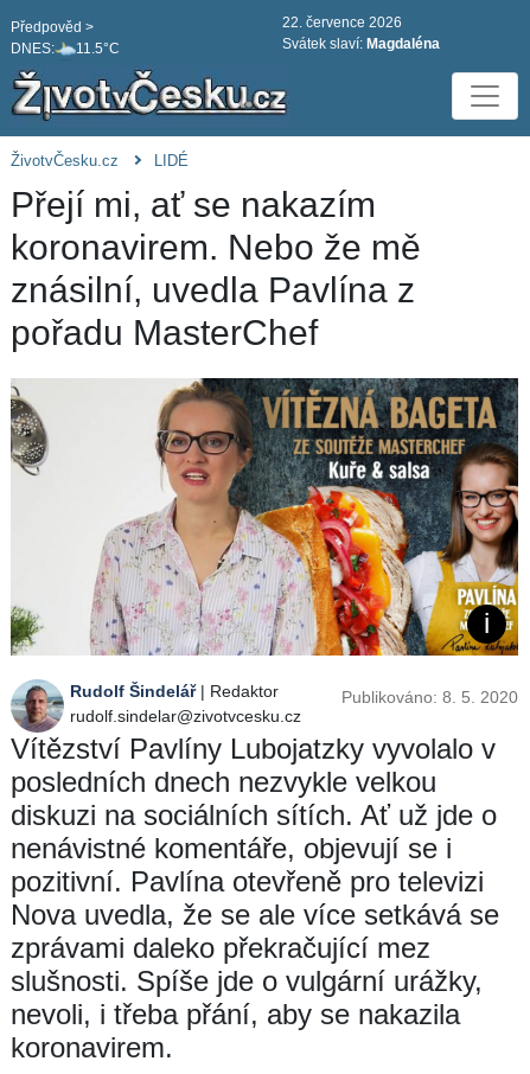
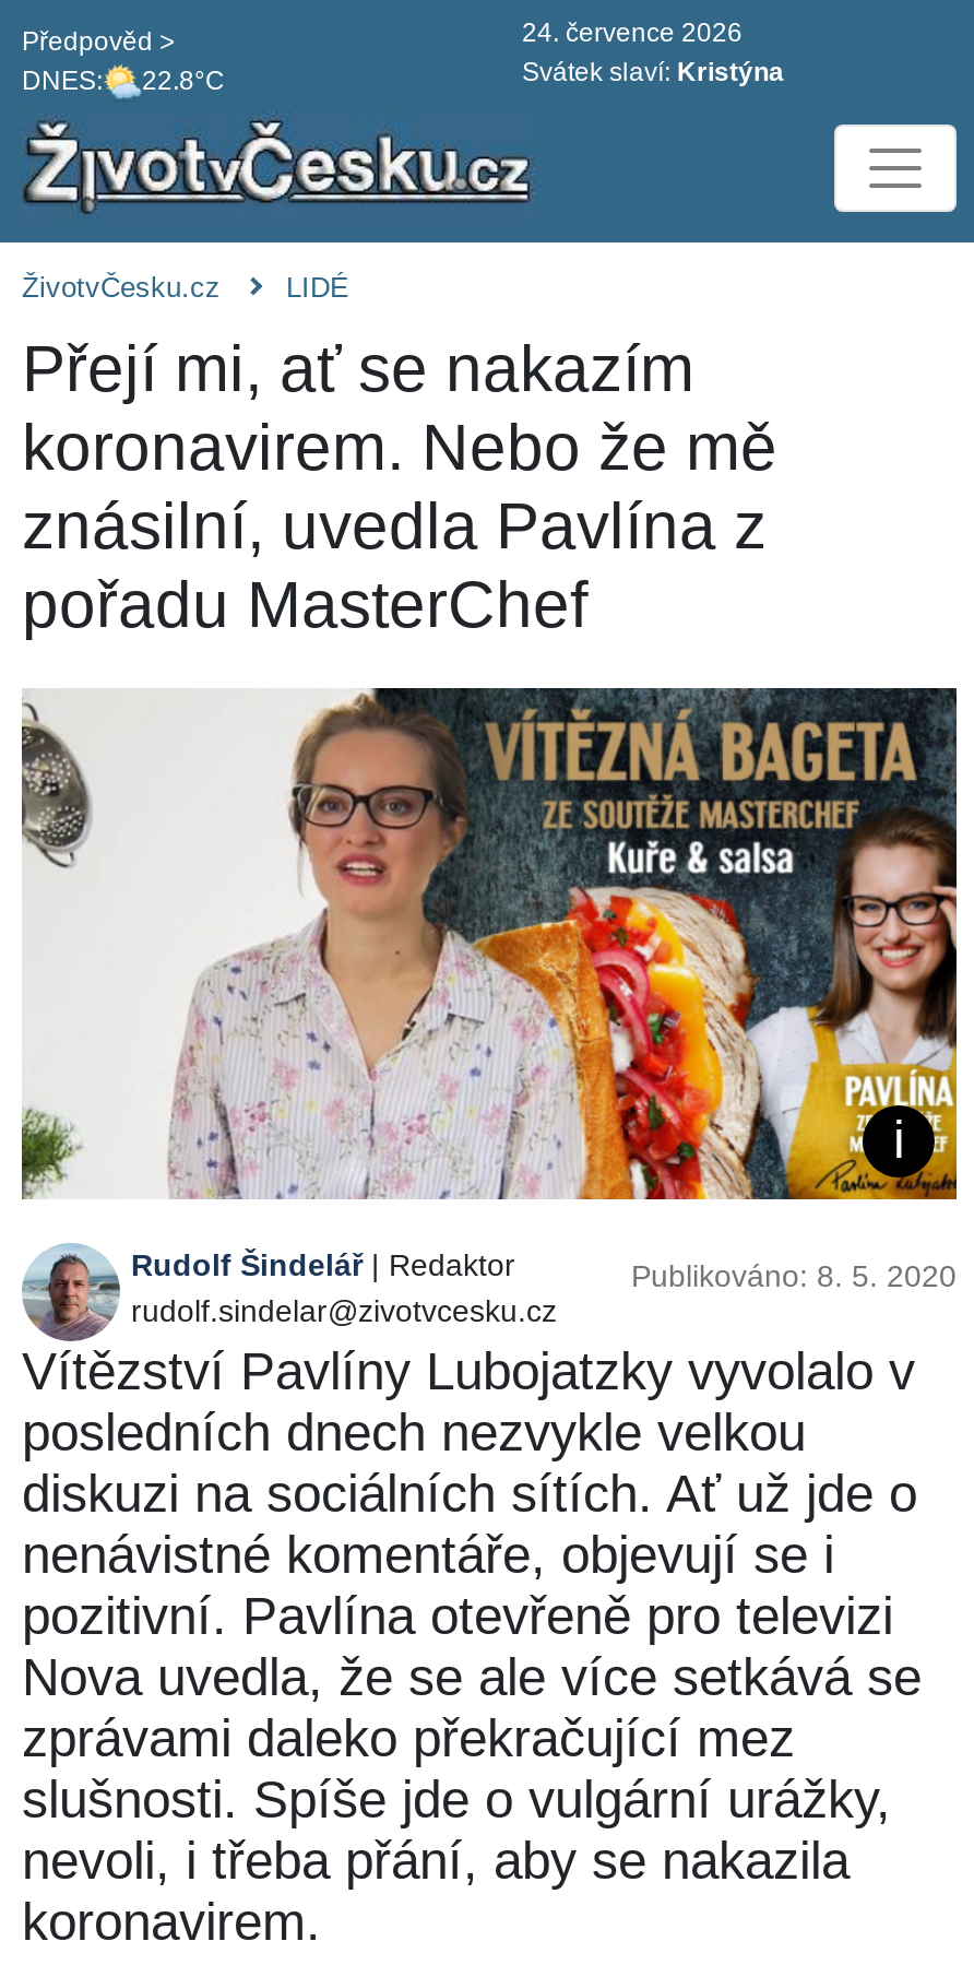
[282,14,402,31] 22. července 2026 -> [522,17,743,48] 24. července 2026
[11,41,120,57] DNES: 11.5°C -> [22,66,225,97] DNES: 22.8°C
[282,36,440,52] Svátek slaví: Magdaléna -> [522,57,784,87] Svátek slaví: Kristýna

